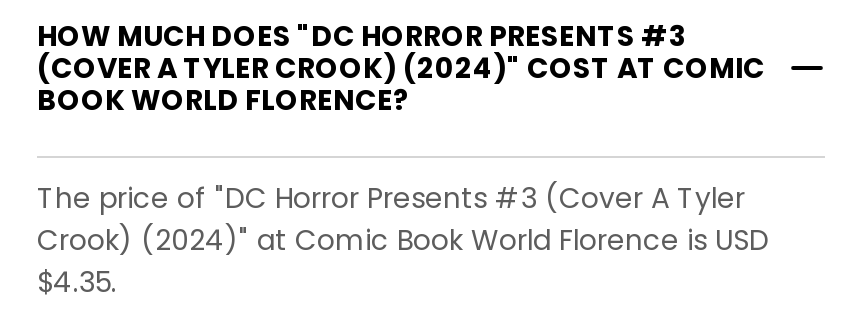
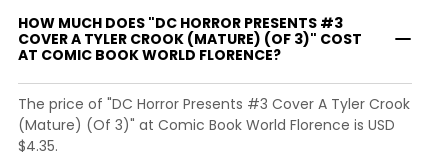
[37,48,765,120] (COVER A TYLER CROOK) (2024)" COST AT COMIC | BOOK WORLD FLORENCE? -> [18,29,362,65] COVER A TYLER CROOK (MATURE) (OF 3)" COST | AT COMIC BOOK WORLD FLORENCE?
[37,178,769,260] The price of "DC Horror Presents #3 (Cover A Tyler | Crook) (2024)" at Comic Book World Florence is USD -> [18,94,410,135] The price of "DC Horror Presents #3 Cover A Tyler Crook | (Mature) (Of 3)" at Comic Book World Florence is USD

